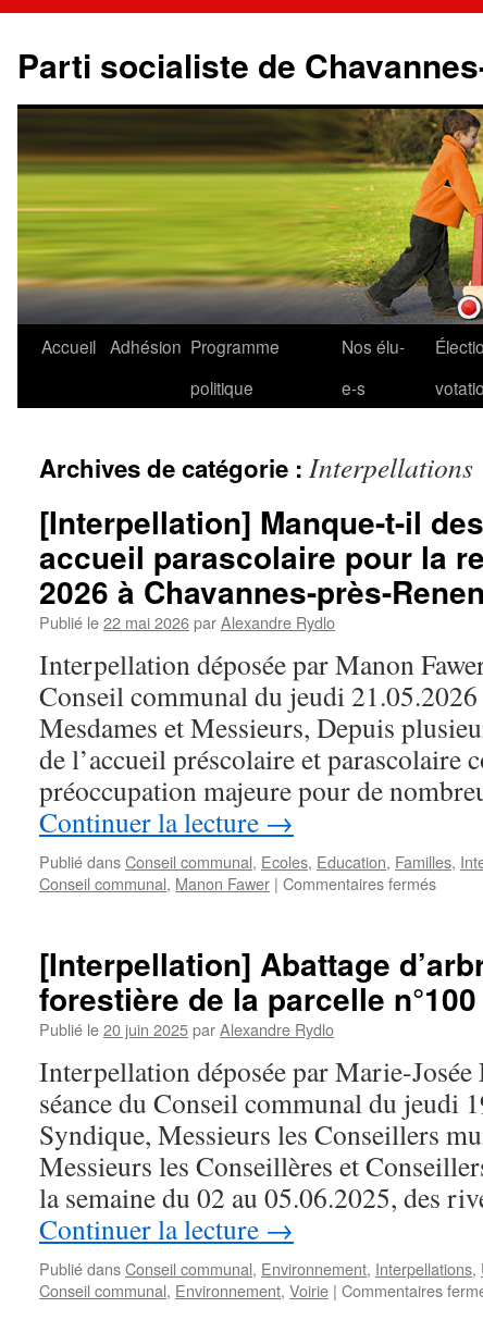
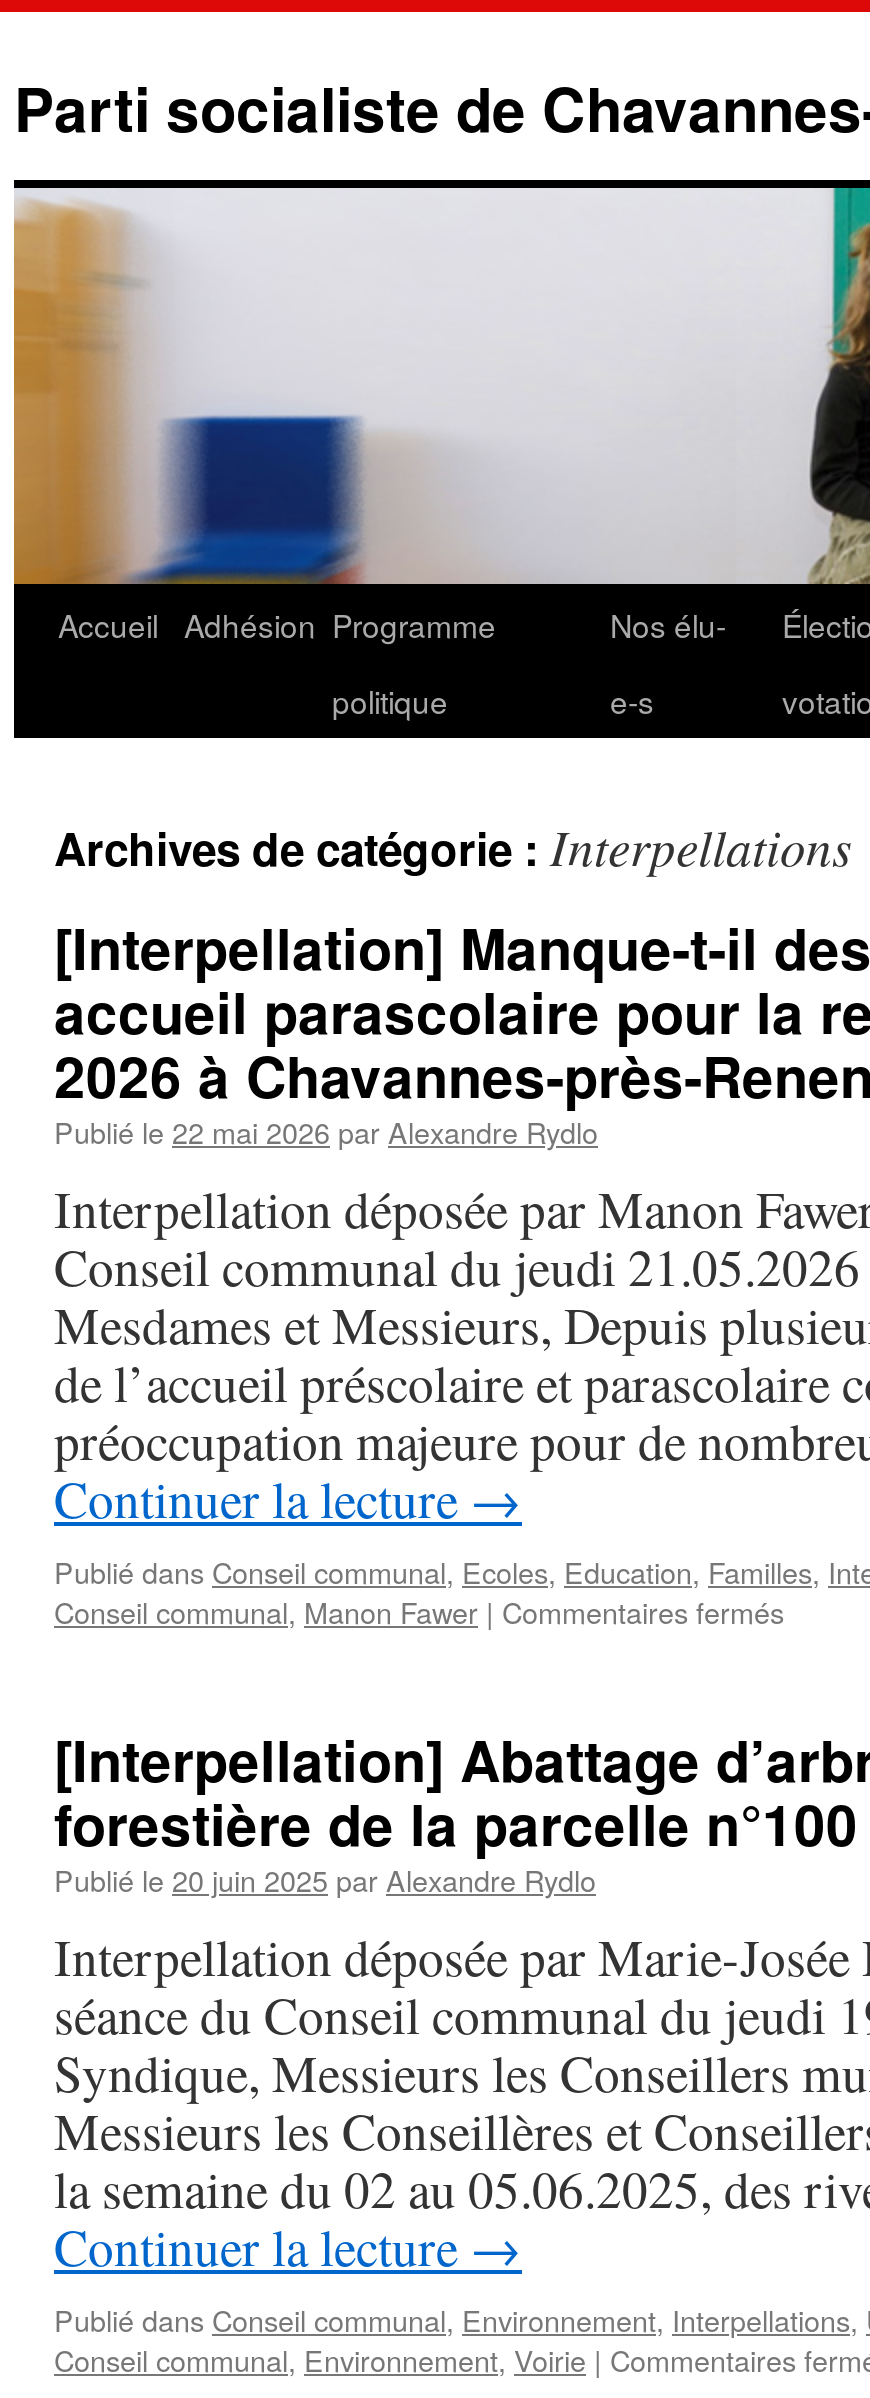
[16,108,480,324] [image] -> [12,186,864,586] [image]

